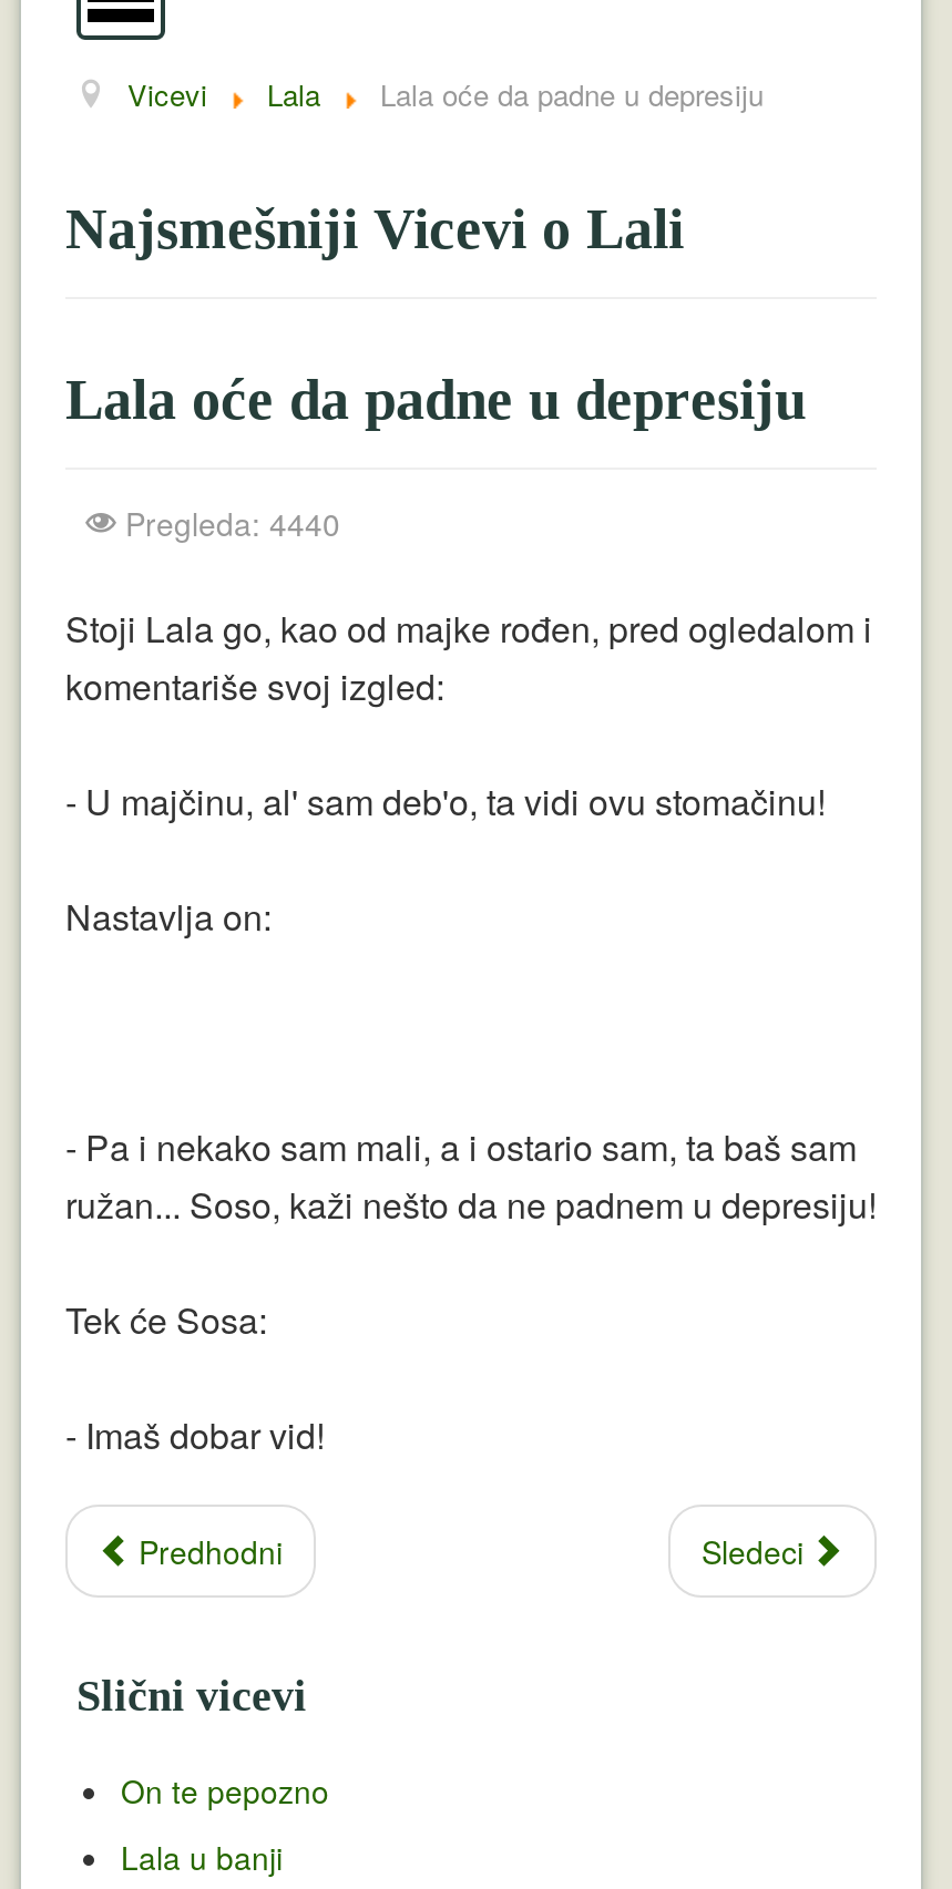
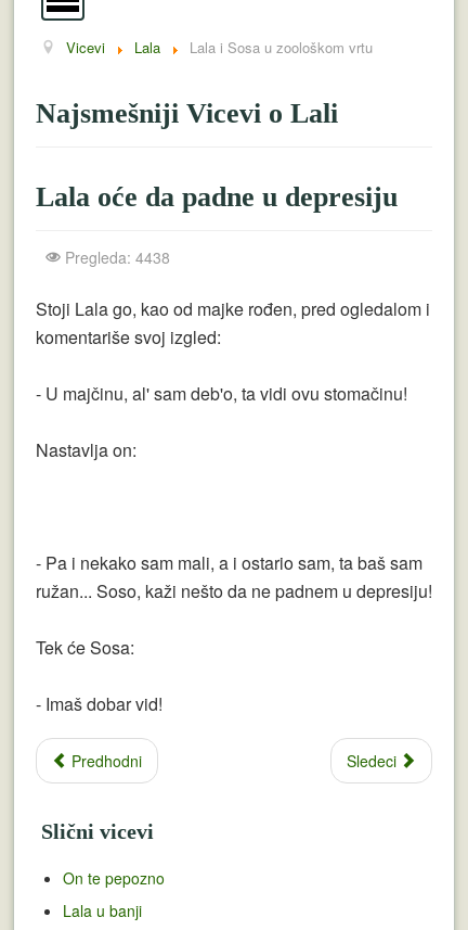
[380,73,764,115] Lala oće da padne u depresiju -> [190,37,373,58] Lala i Sosa u zoološkom vrtu
[125,501,340,545] Pregleda: 4440 -> [65,246,170,268] Pregleda: 4438

